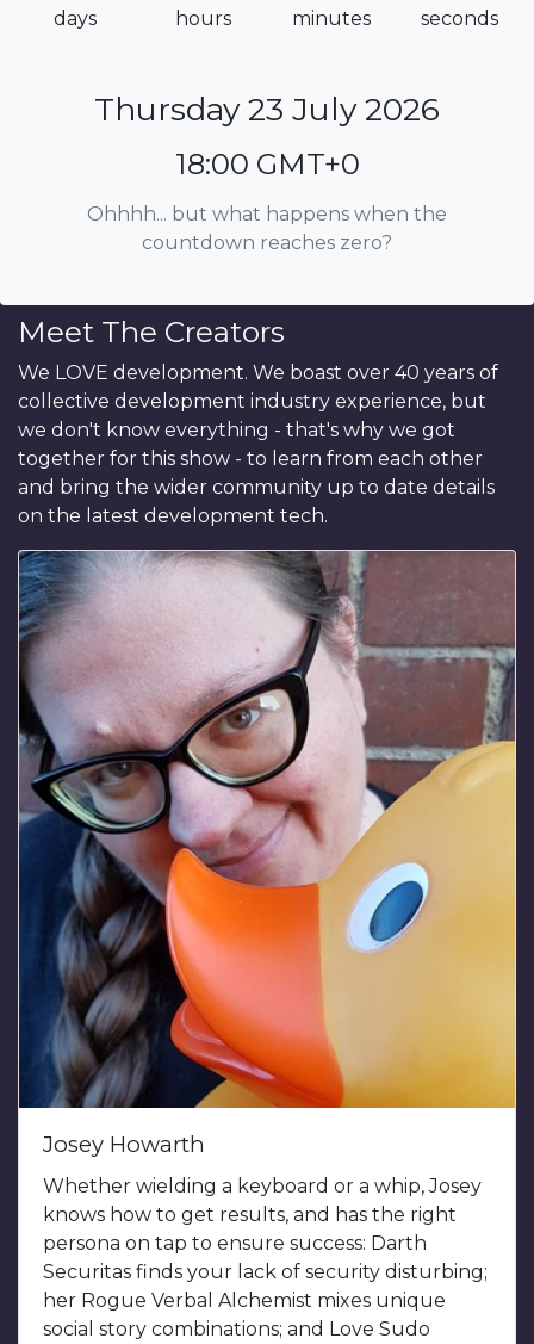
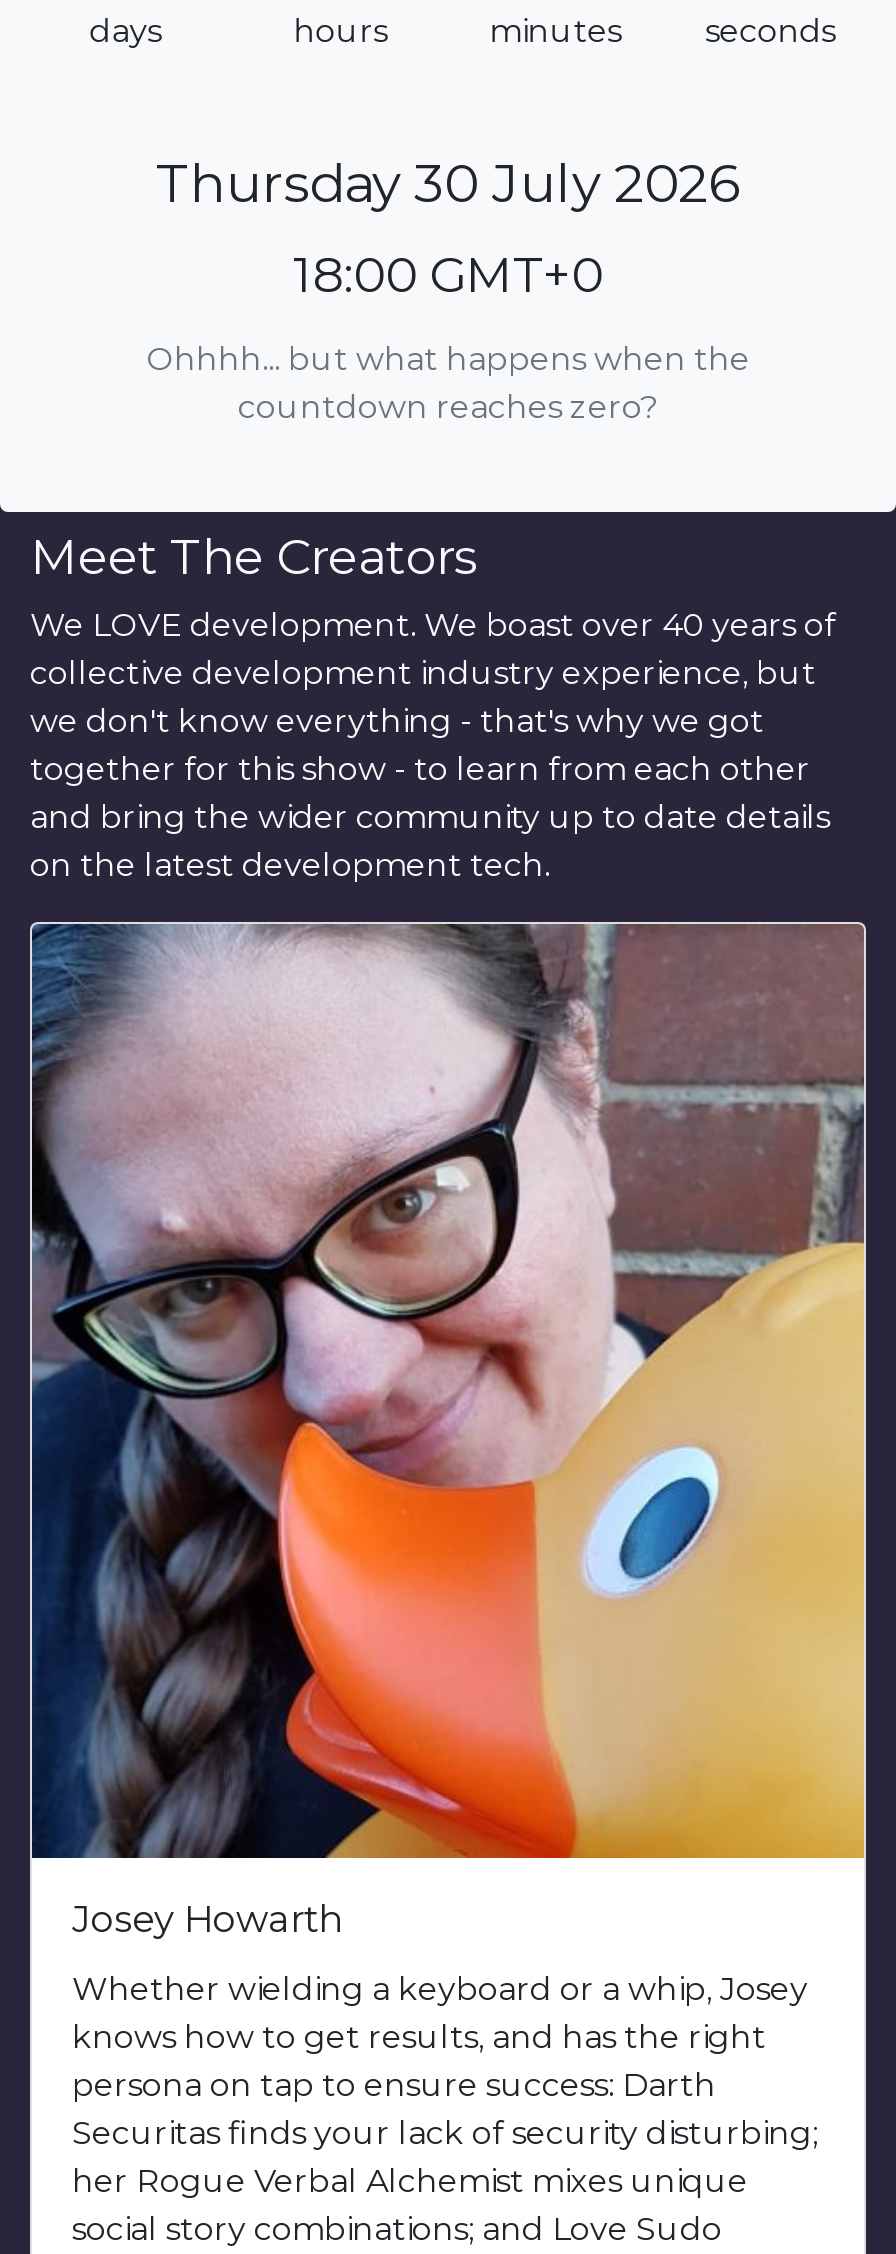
[94,89,440,128] Thursday 23 July 2026 -> [156,149,740,215] Thursday 30 July 2026

